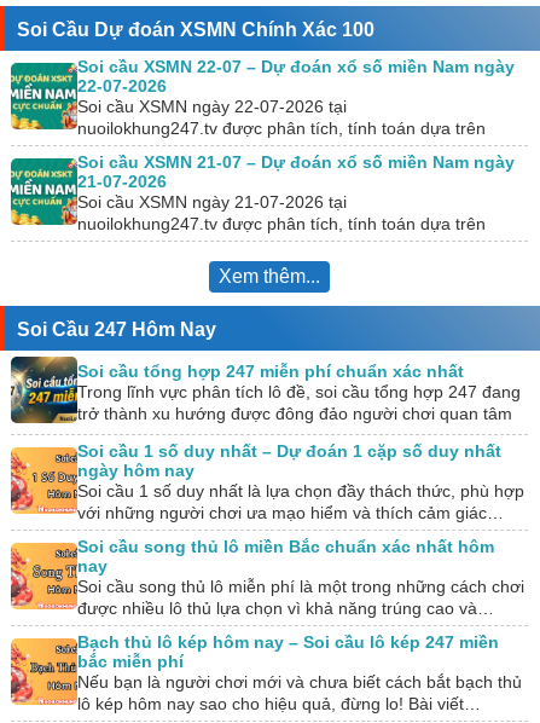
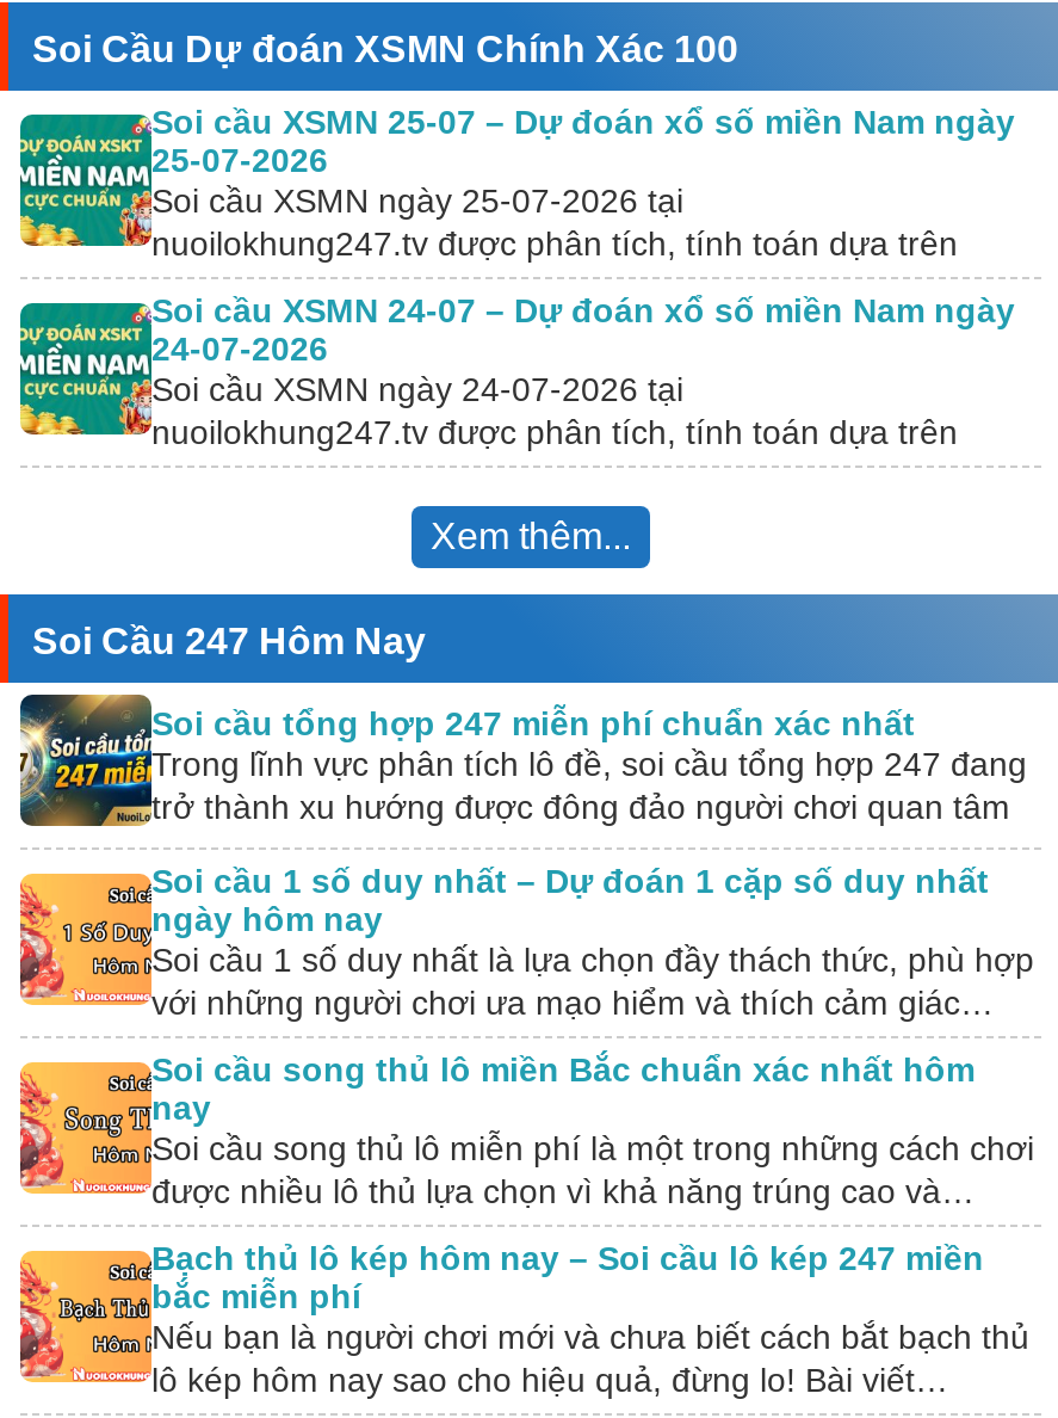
[77,57,515,76] Soi cầu XSMN 22-07 – Dự đoán xổ số miền Nam ngày -> [151,103,1015,141] Soi cầu XSMN 25-07 – Dự đoán xổ số miền Nam ngày
[77,76,167,96] 22-07-2026 -> [151,141,328,179] 25-07-2026
[77,97,347,116] Soi cầu XSMN ngày 22-07-2026 tại -> [151,182,683,220] Soi cầu XSMN ngày 25-07-2026 tại
[77,152,515,172] Soi cầu XSMN 21-07 – Dự đoán xổ số miền Nam ngày -> [151,291,1015,330] Soi cầu XSMN 24-07 – Dự đoán xổ số miền Nam ngày
[77,172,167,191] 21-07-2026 -> [151,330,328,368] 24-07-2026
[77,192,347,212] Soi cầu XSMN ngày 21-07-2026 tại -> [151,370,683,408] Soi cầu XSMN ngày 24-07-2026 tại

